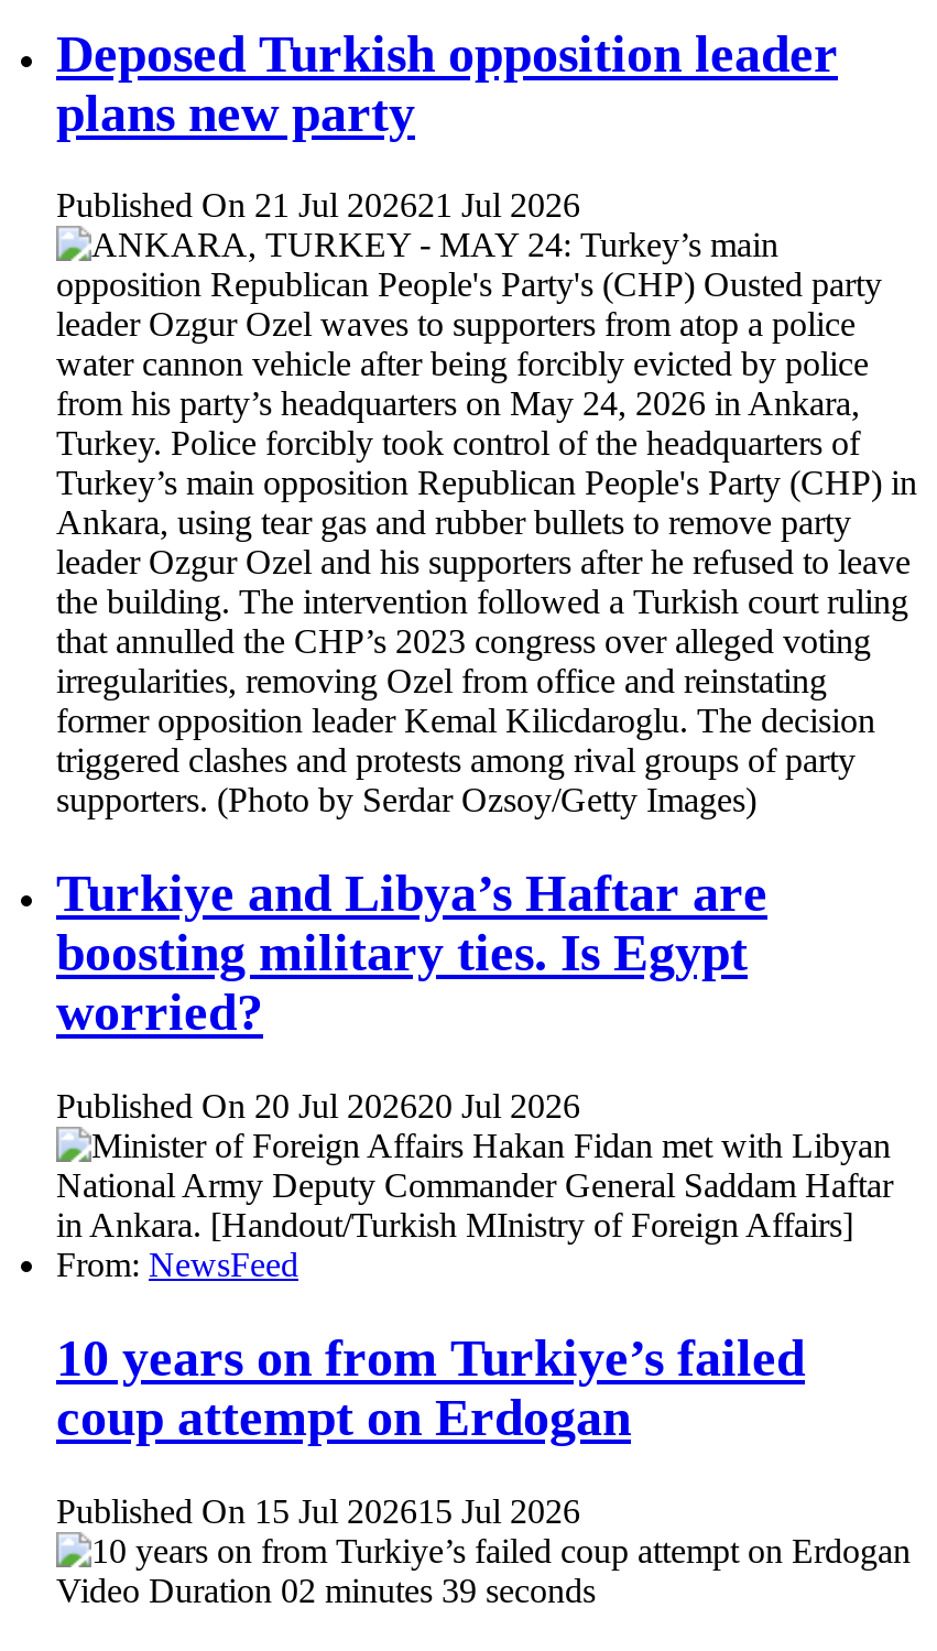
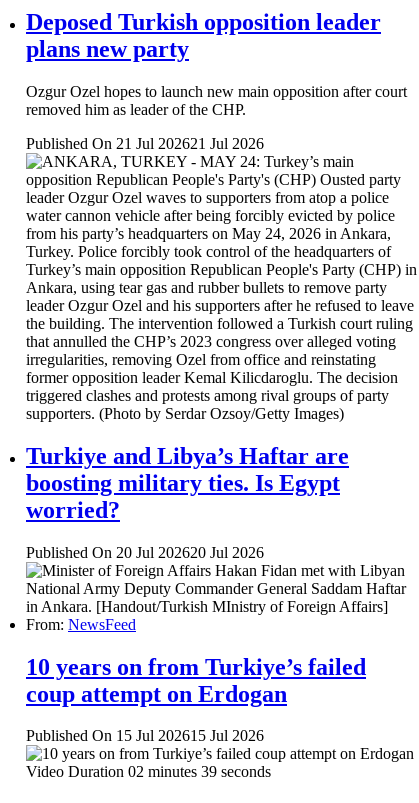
none -> [26,83,407,118] Ozgur Ozel hopes to launch new main opposition after court | removed him as leader of the CHP.

